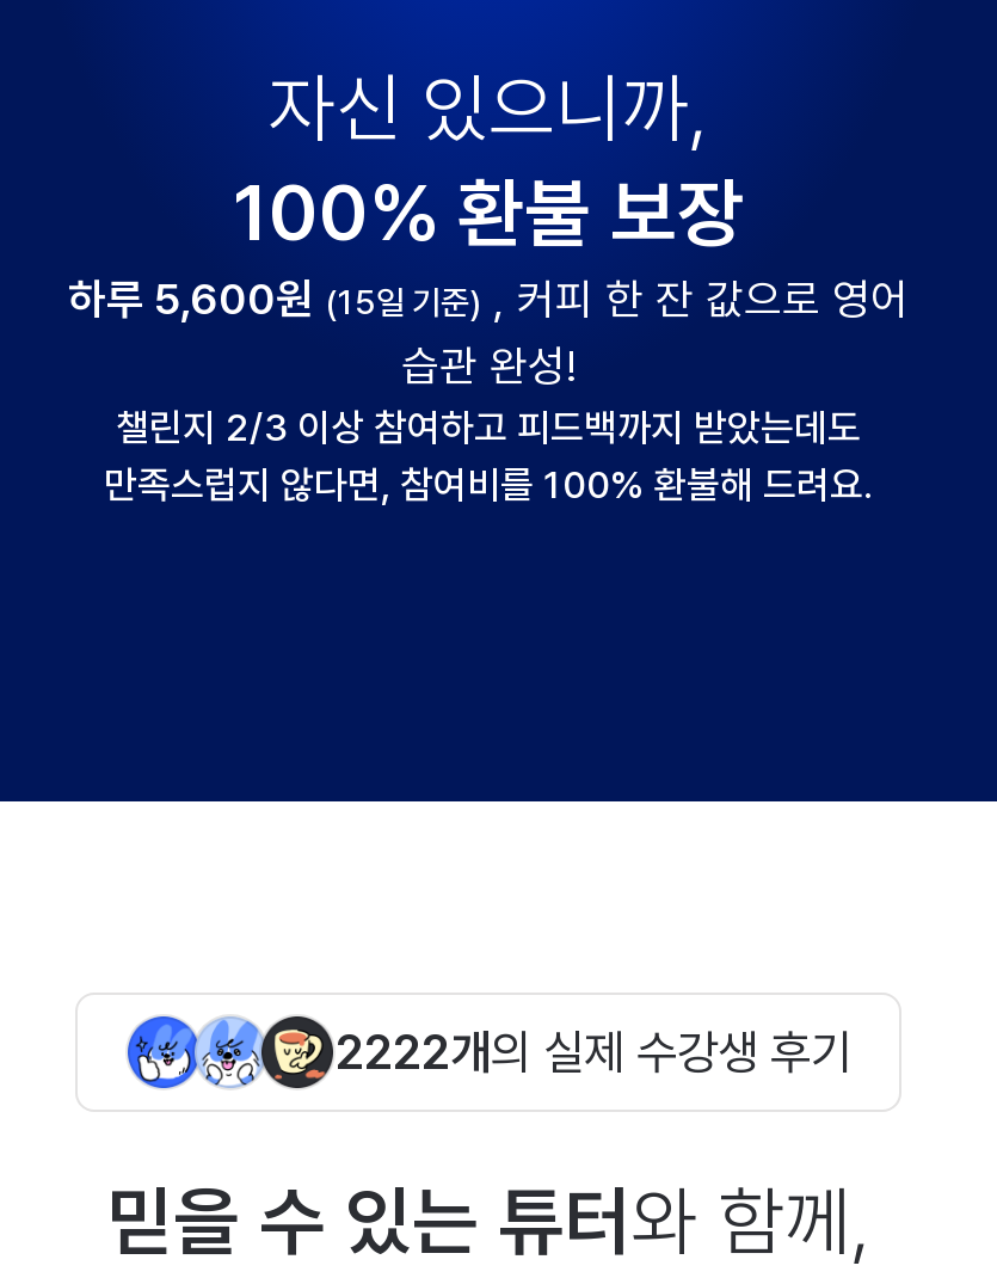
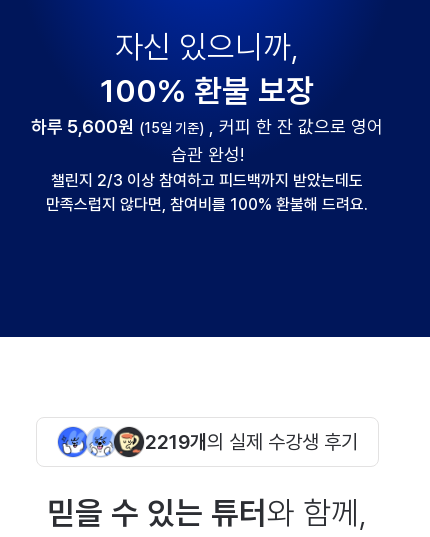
[336,1024,851,1082] 2222개의 실제 수강생 후기 -> [144,430,357,454] 2219개의 실제 수강생 후기

